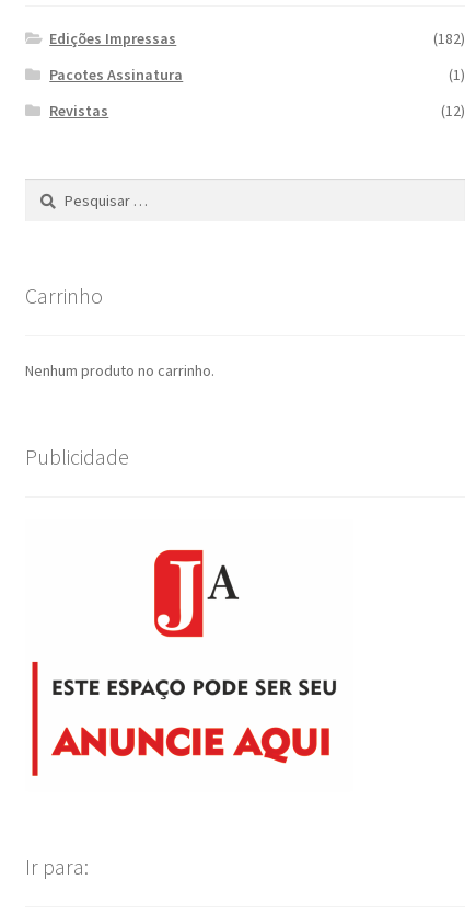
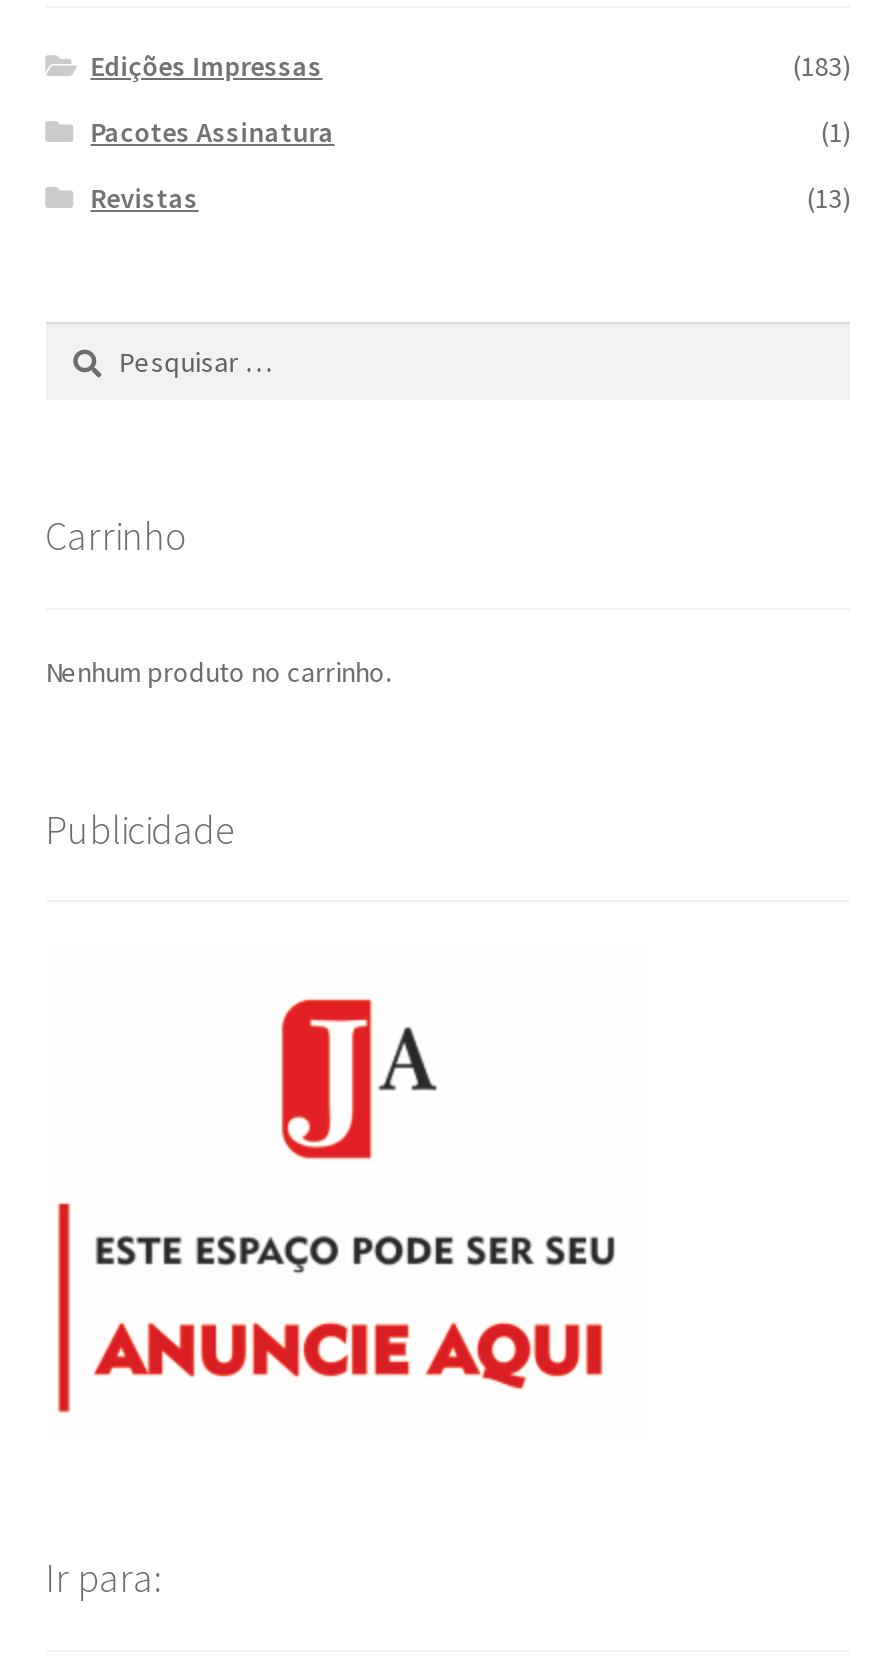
[434,29,465,49] (182) -> [793,49,851,85] (183)
[441,101,465,121] (12) -> [807,181,851,217] (13)

